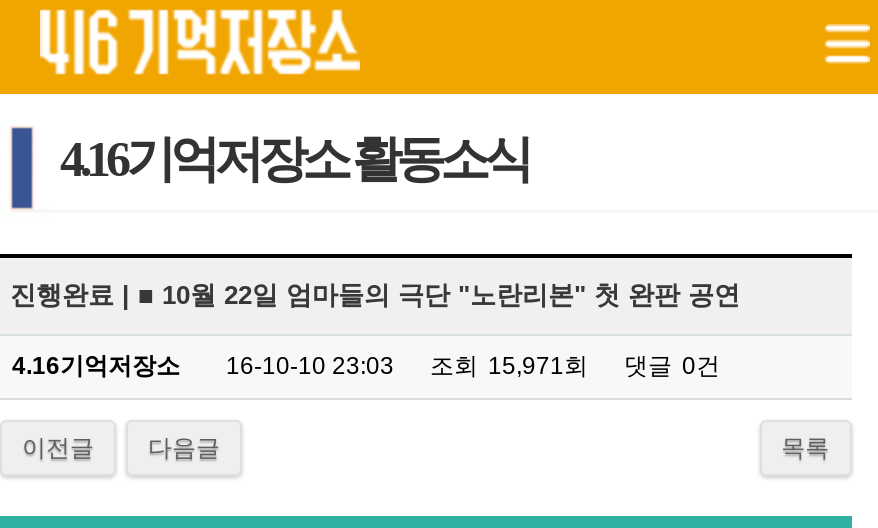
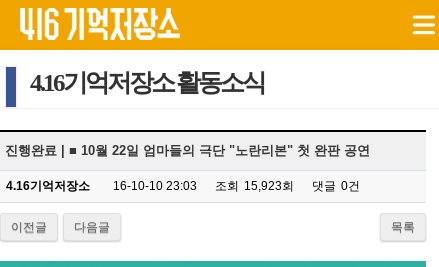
[12,352,720,380] 4.16기억저장소 16-10-10 23:03 조회 15,971회 댓글 0건 -> [6,179,360,193] 4.16기억저장소 16-10-10 23:03 조회 15,923회 댓글 0건

